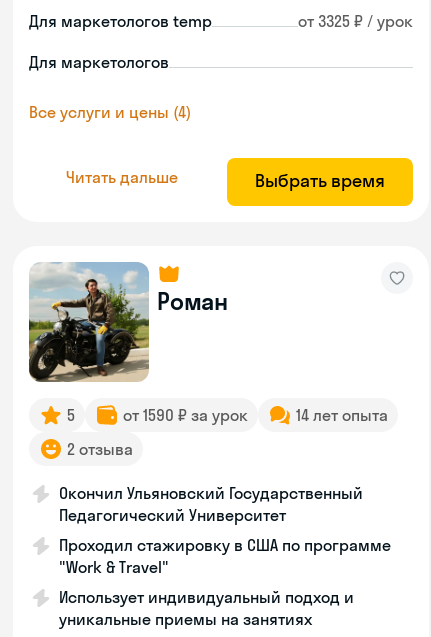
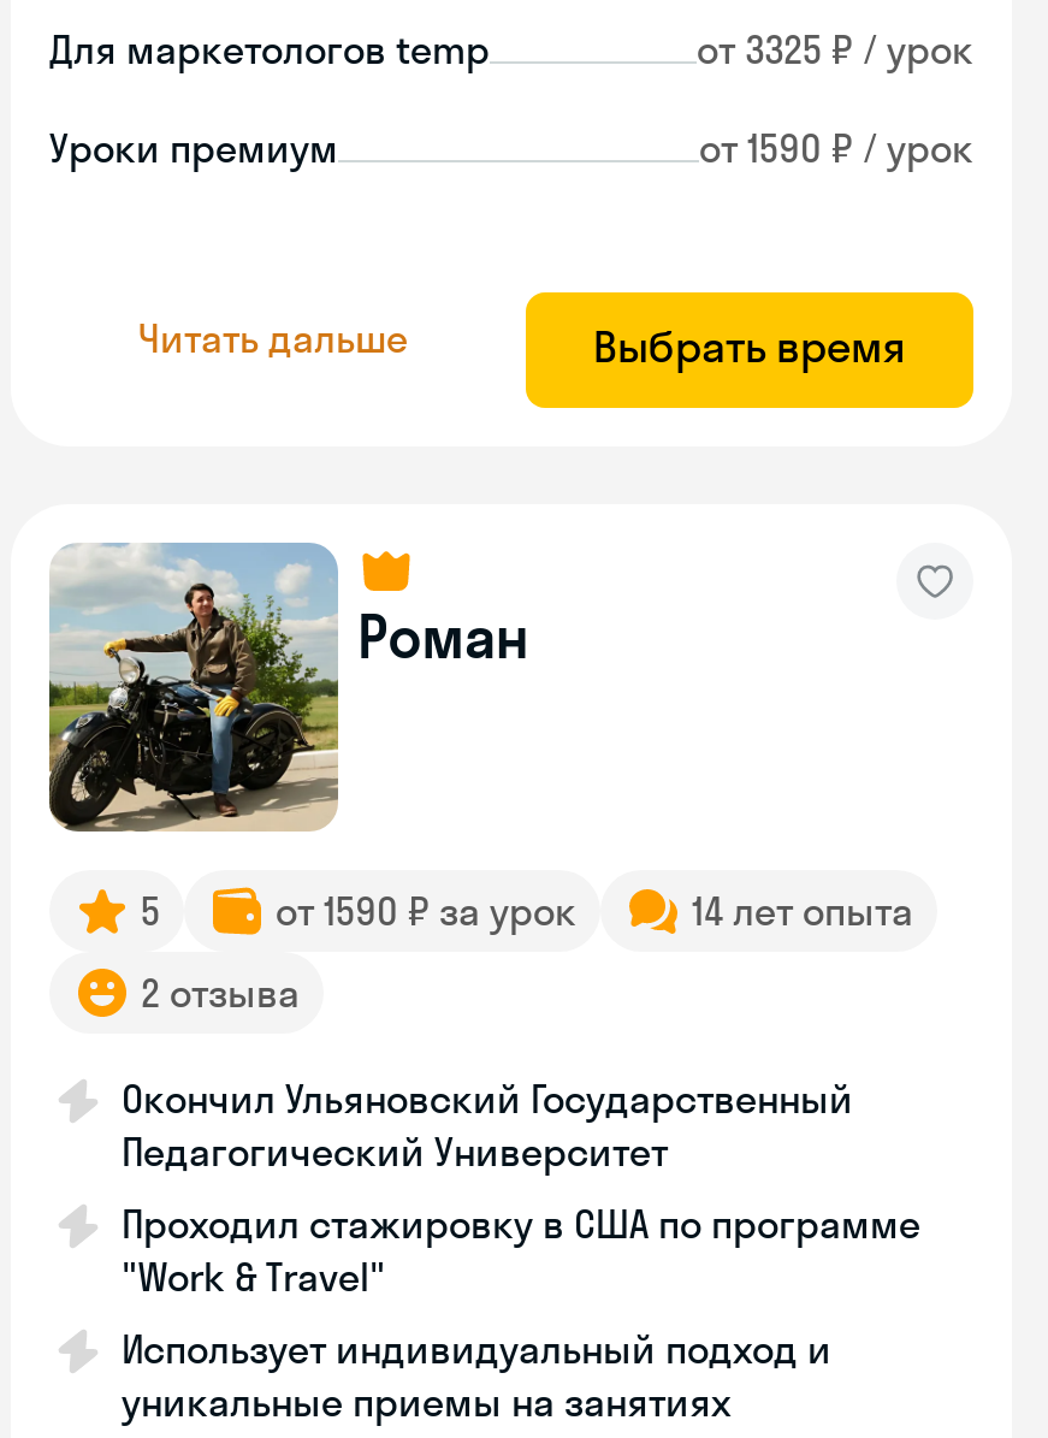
[29,52,191,122] Для маркетологов | Все услуги и цены (4) -> [49,124,973,172] Уроки премиум | от 1590 ₽ / урок

